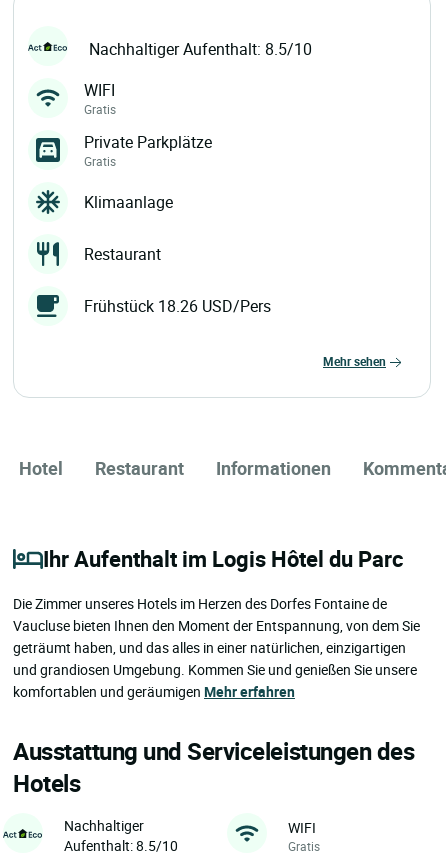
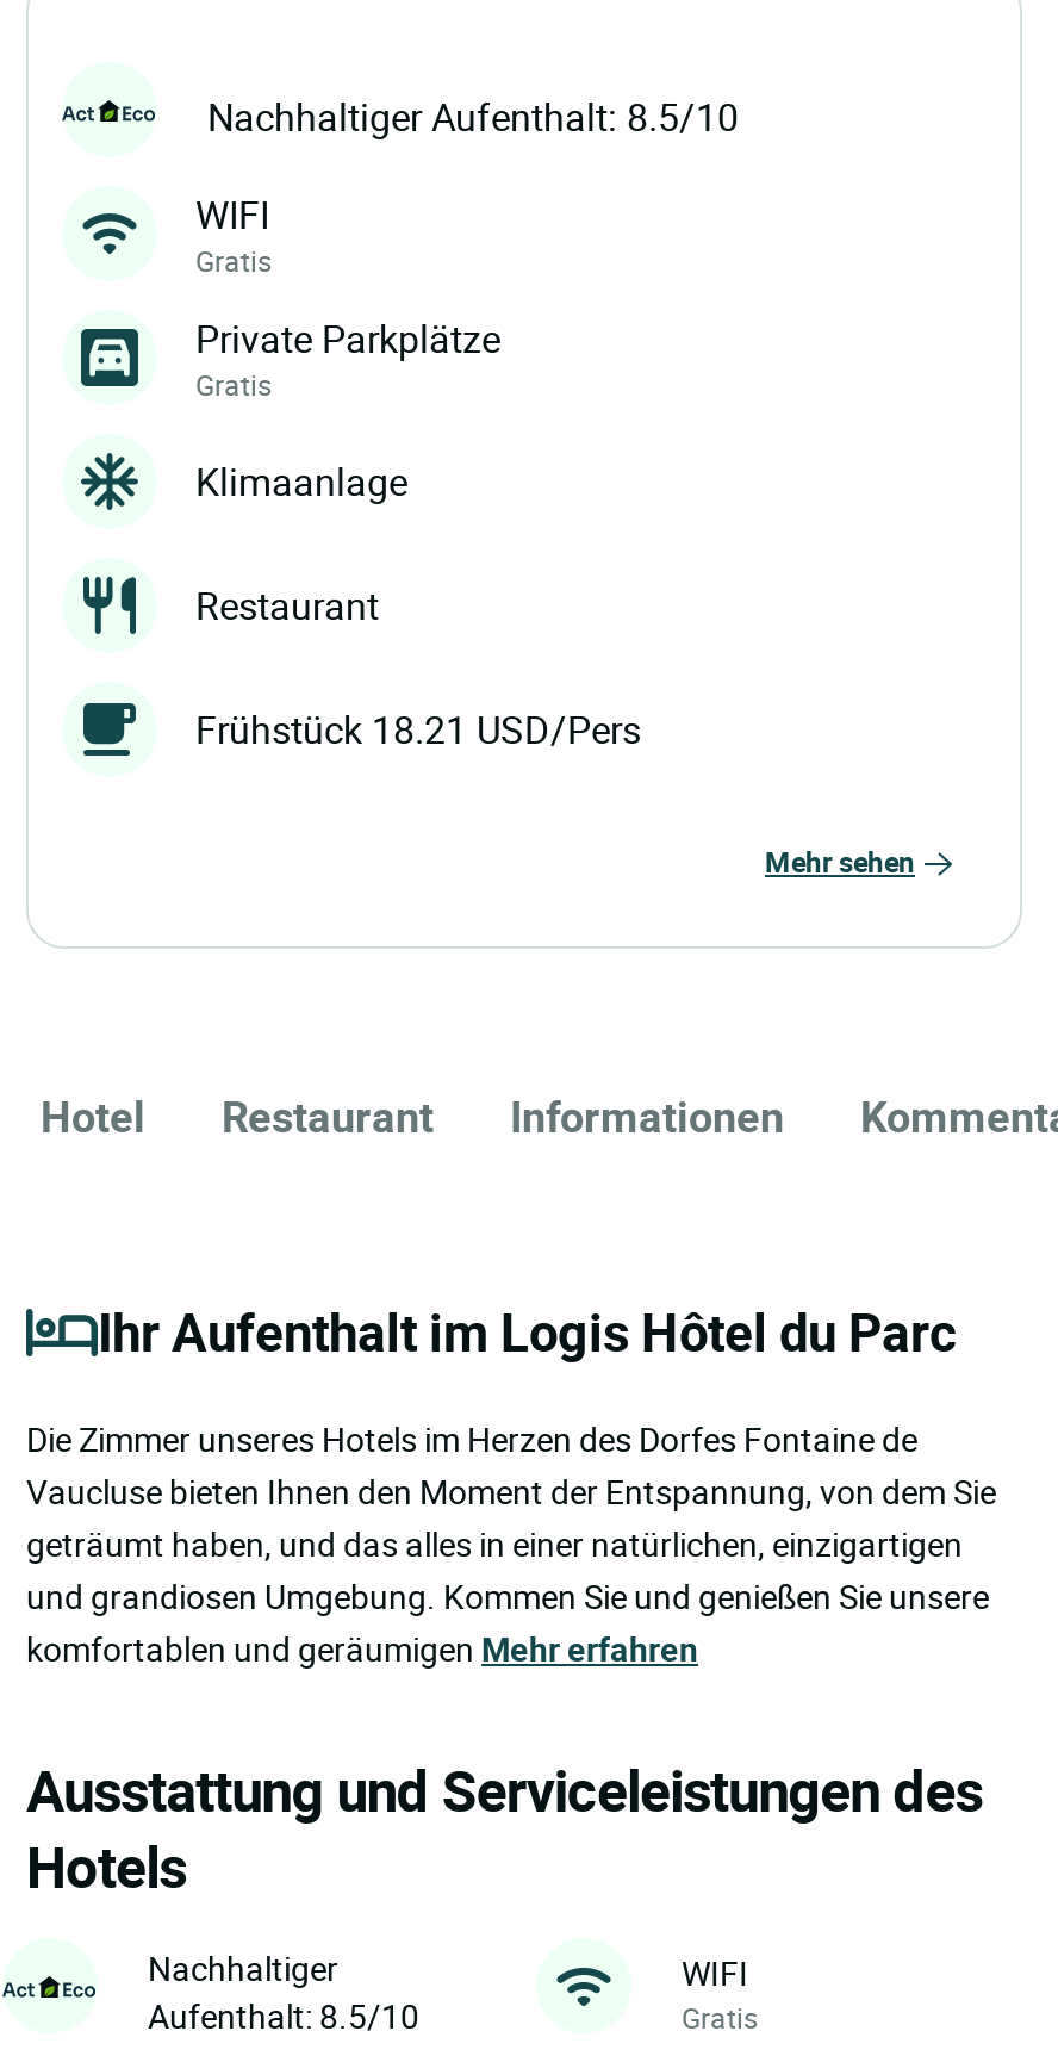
[84,295,271,317] Frühstück 18.26 USD/Pers -> [195,703,641,756] Frühstück 18.21 USD/Pers

